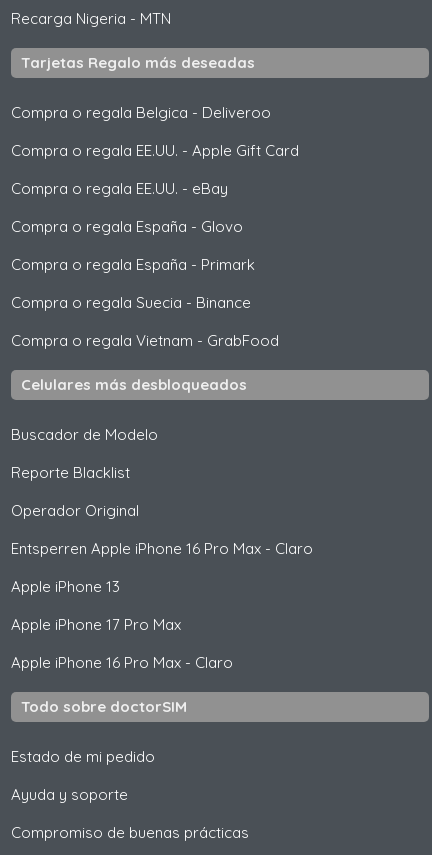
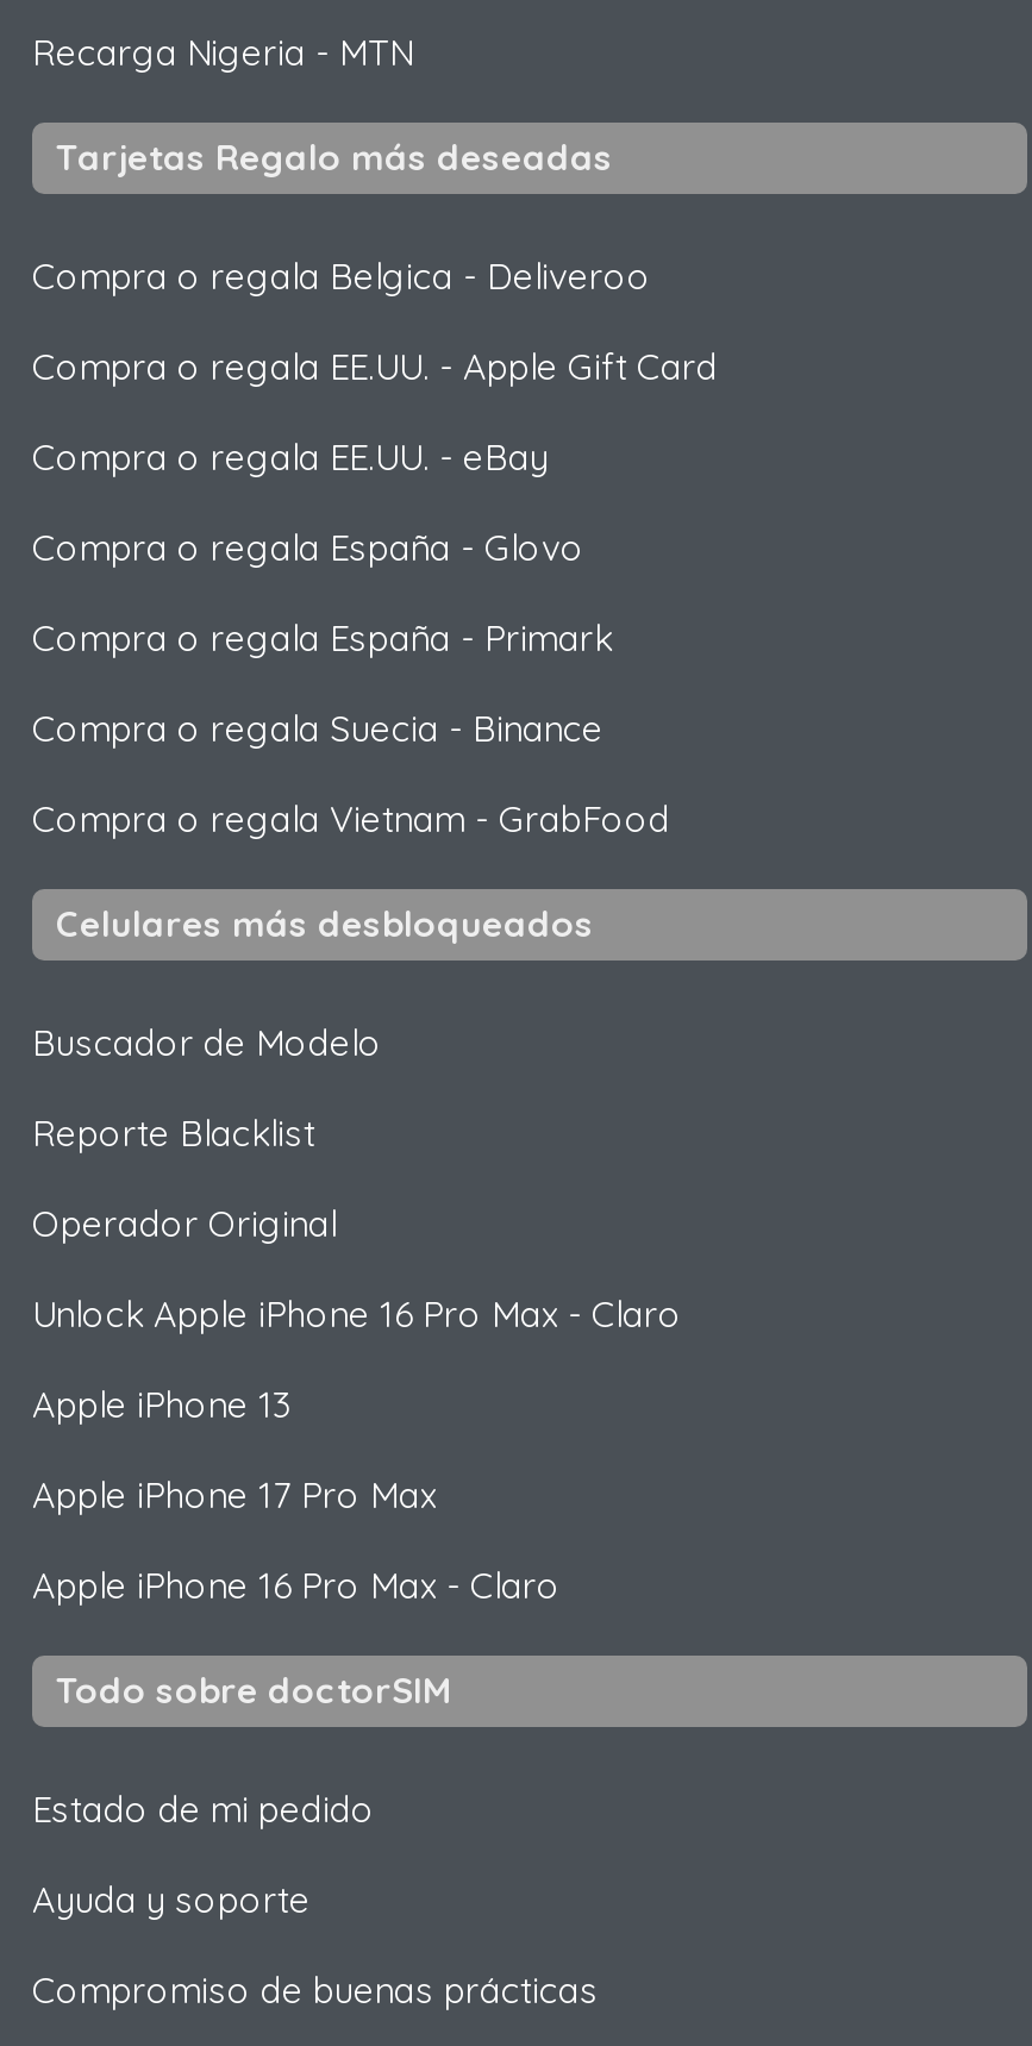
[11,539,313,558] Entsperren Apple iPhone 16 Pro Max - Claro -> [32,1292,682,1337] Unlock Apple iPhone 16 Pro Max - Claro

